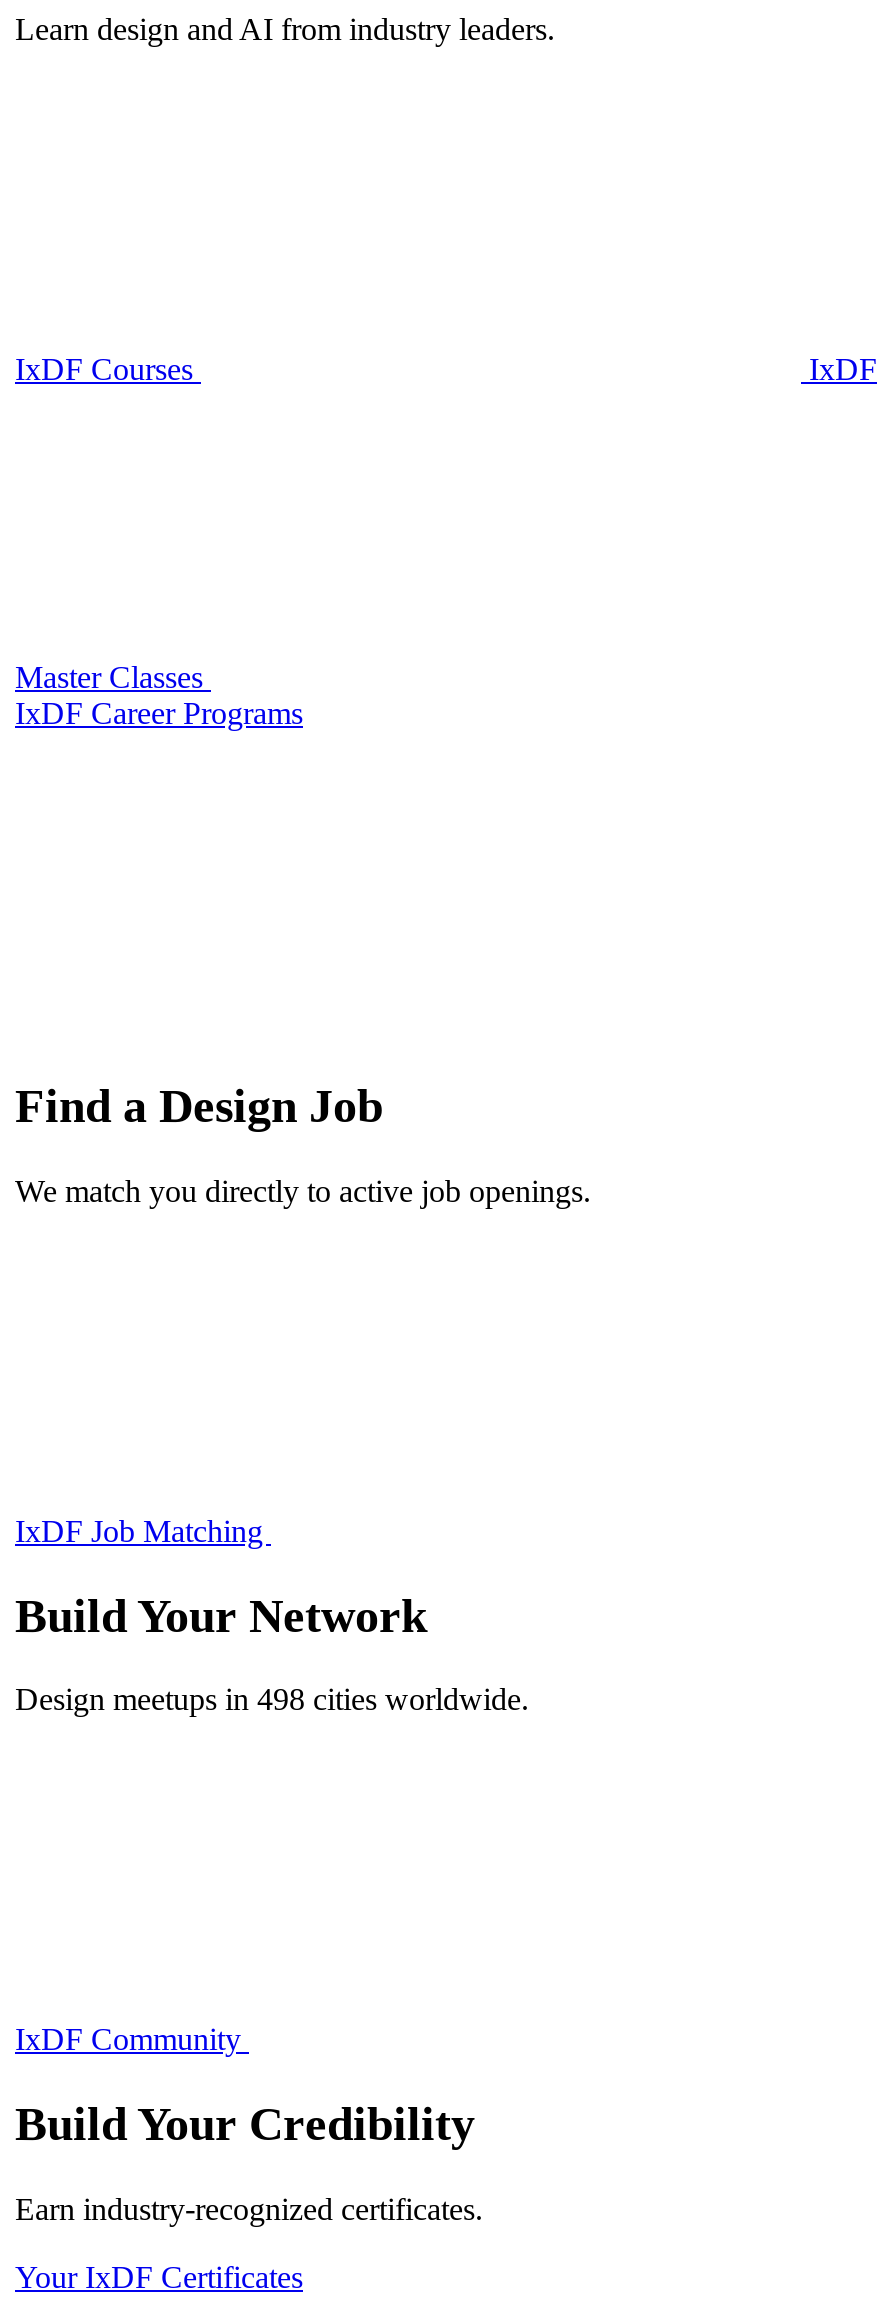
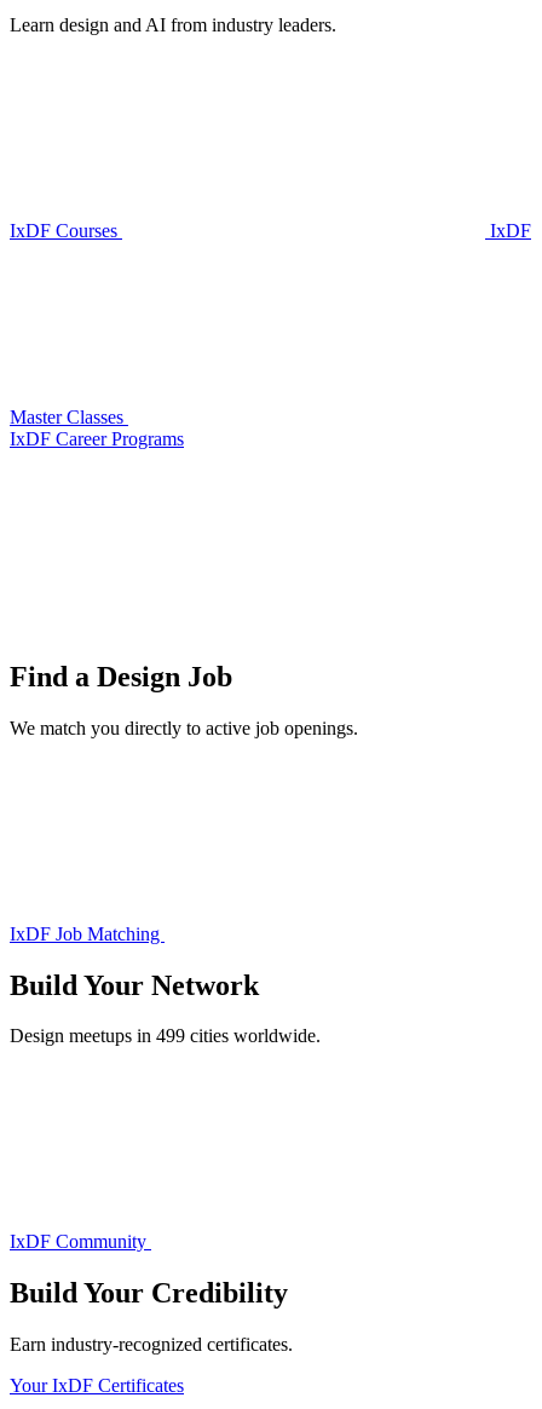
[15,1683,529,1717] Design meetups in 498 cities worldwide. -> [10,1026,321,1046] Design meetups in 499 cities worldwide.

